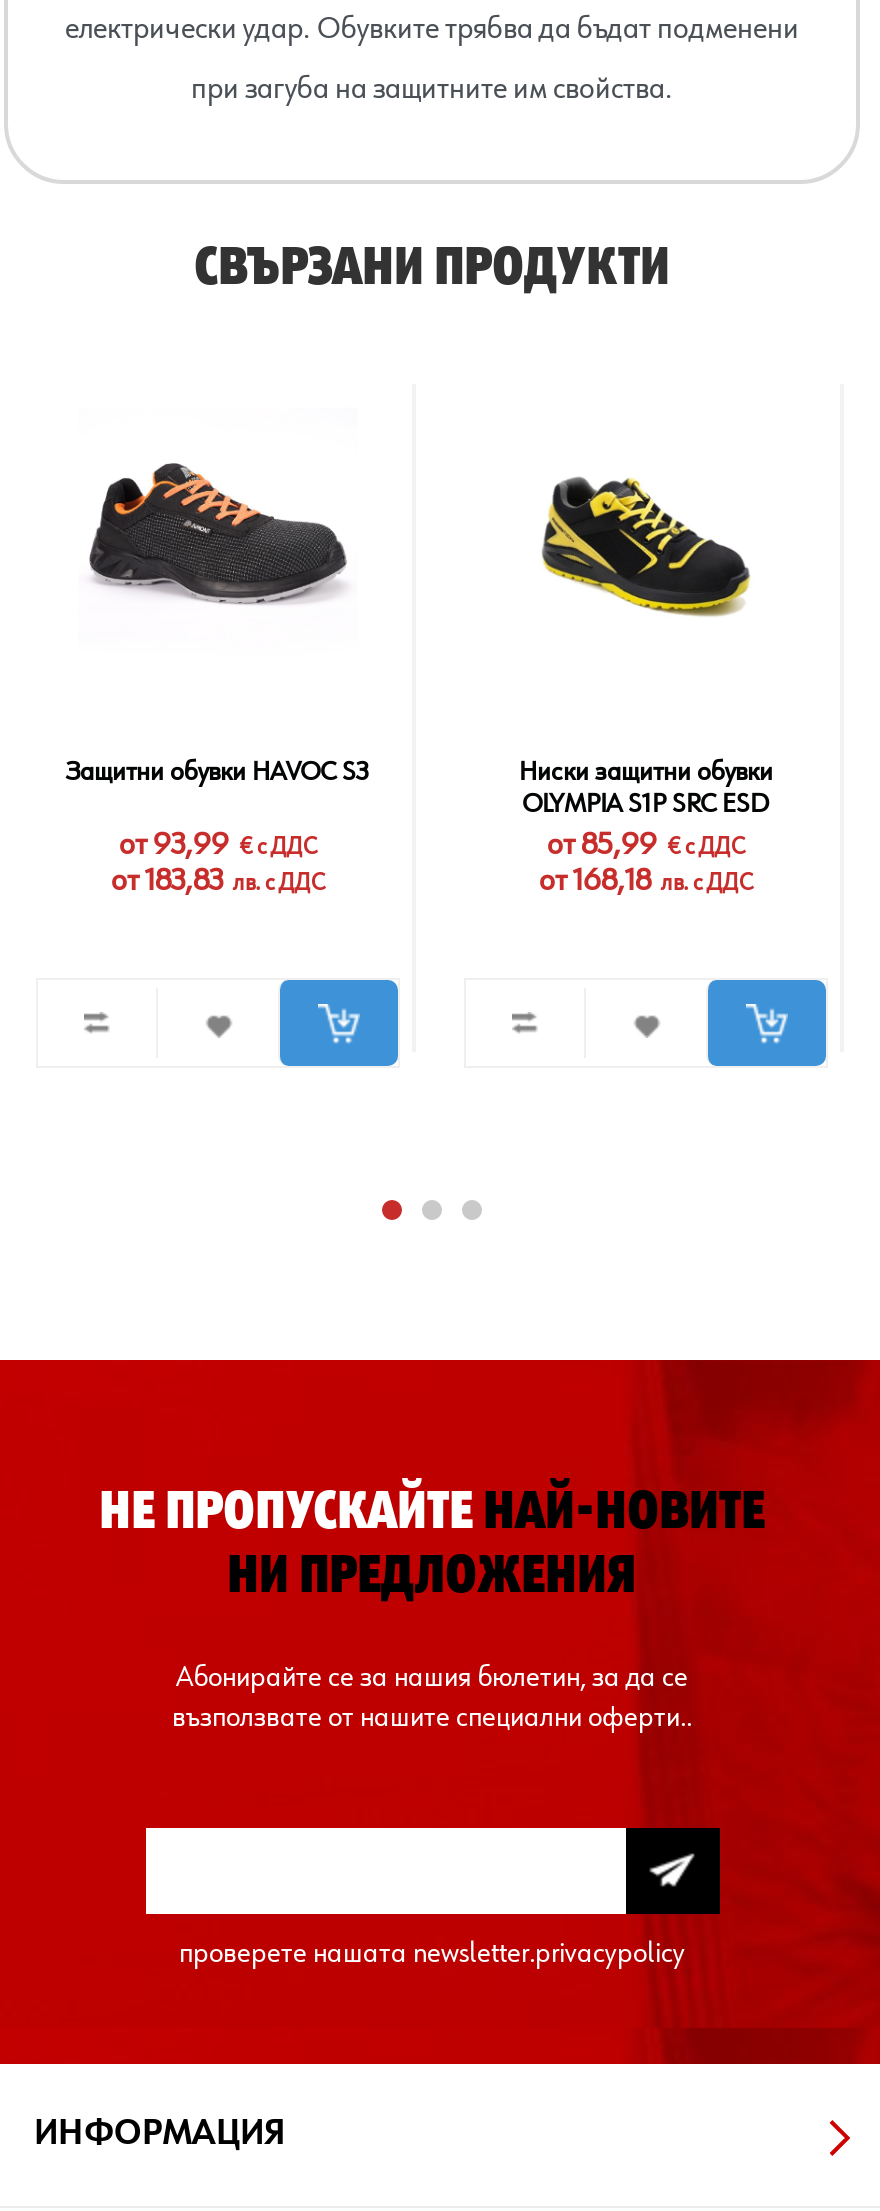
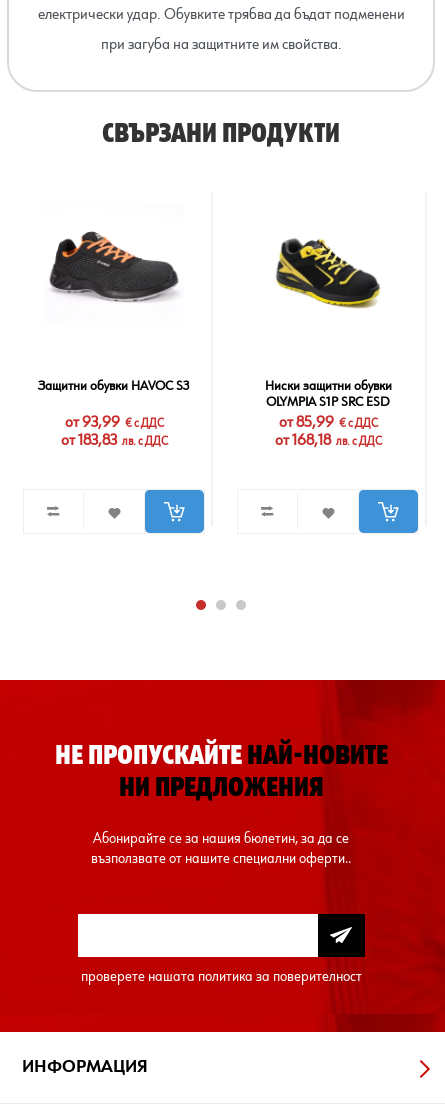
[179,1939,685,1969] проверете нашата newsletter.privacypolicy -> [80,969,361,984] проверете нашата политика за поверителност

